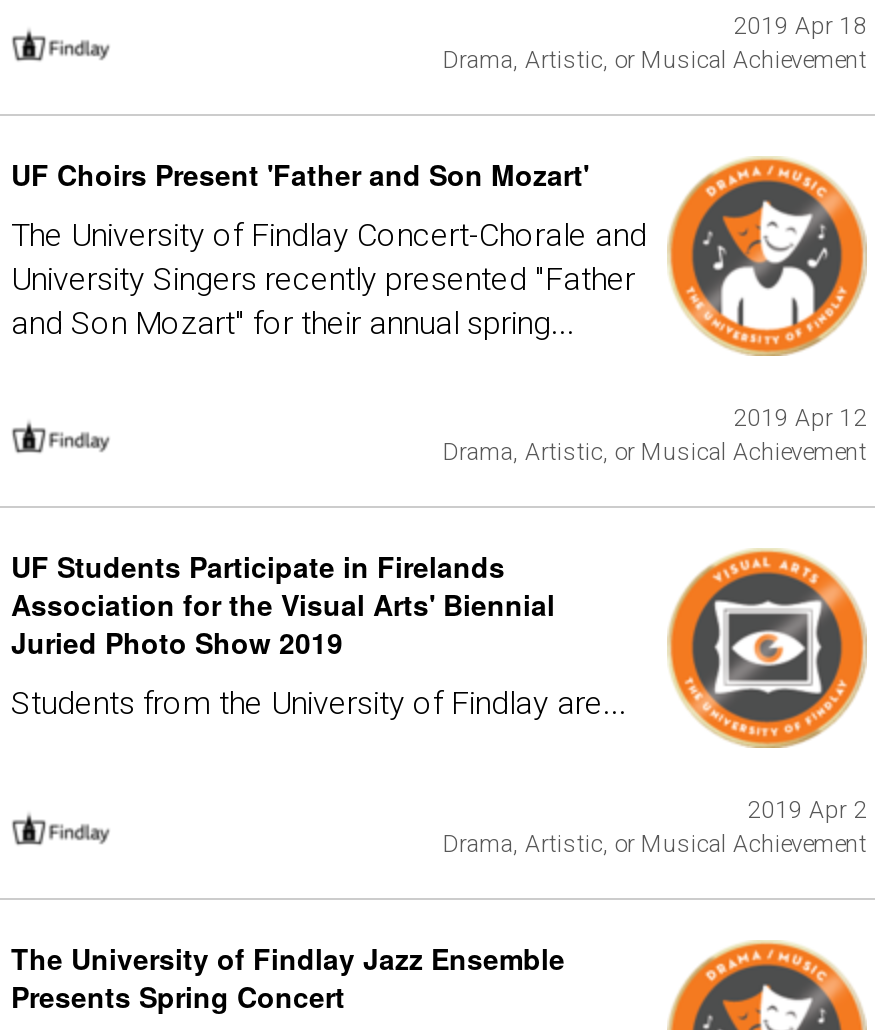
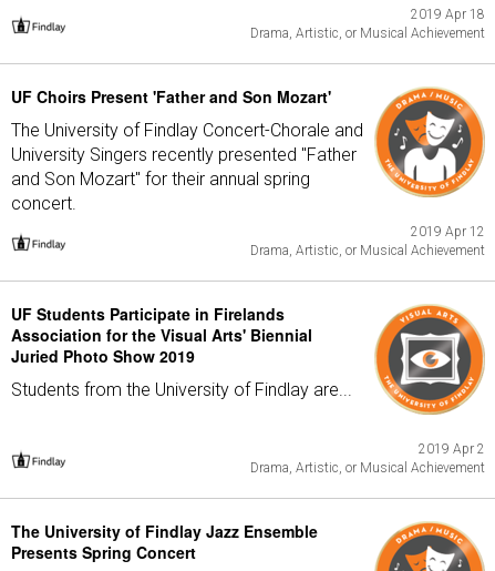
[11,304,575,342] and Son Mozart" for their annual spring... -> [11,169,310,214] and Son Mozart" for their annual spring | concert.

